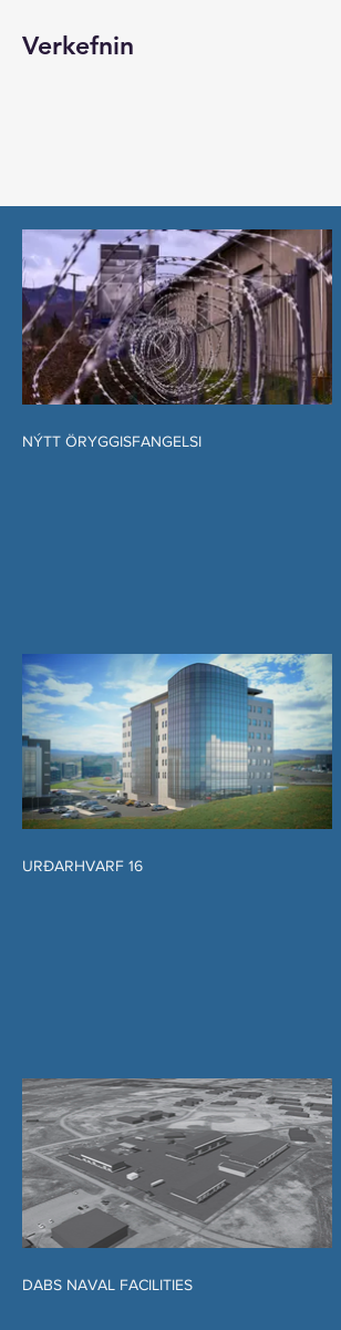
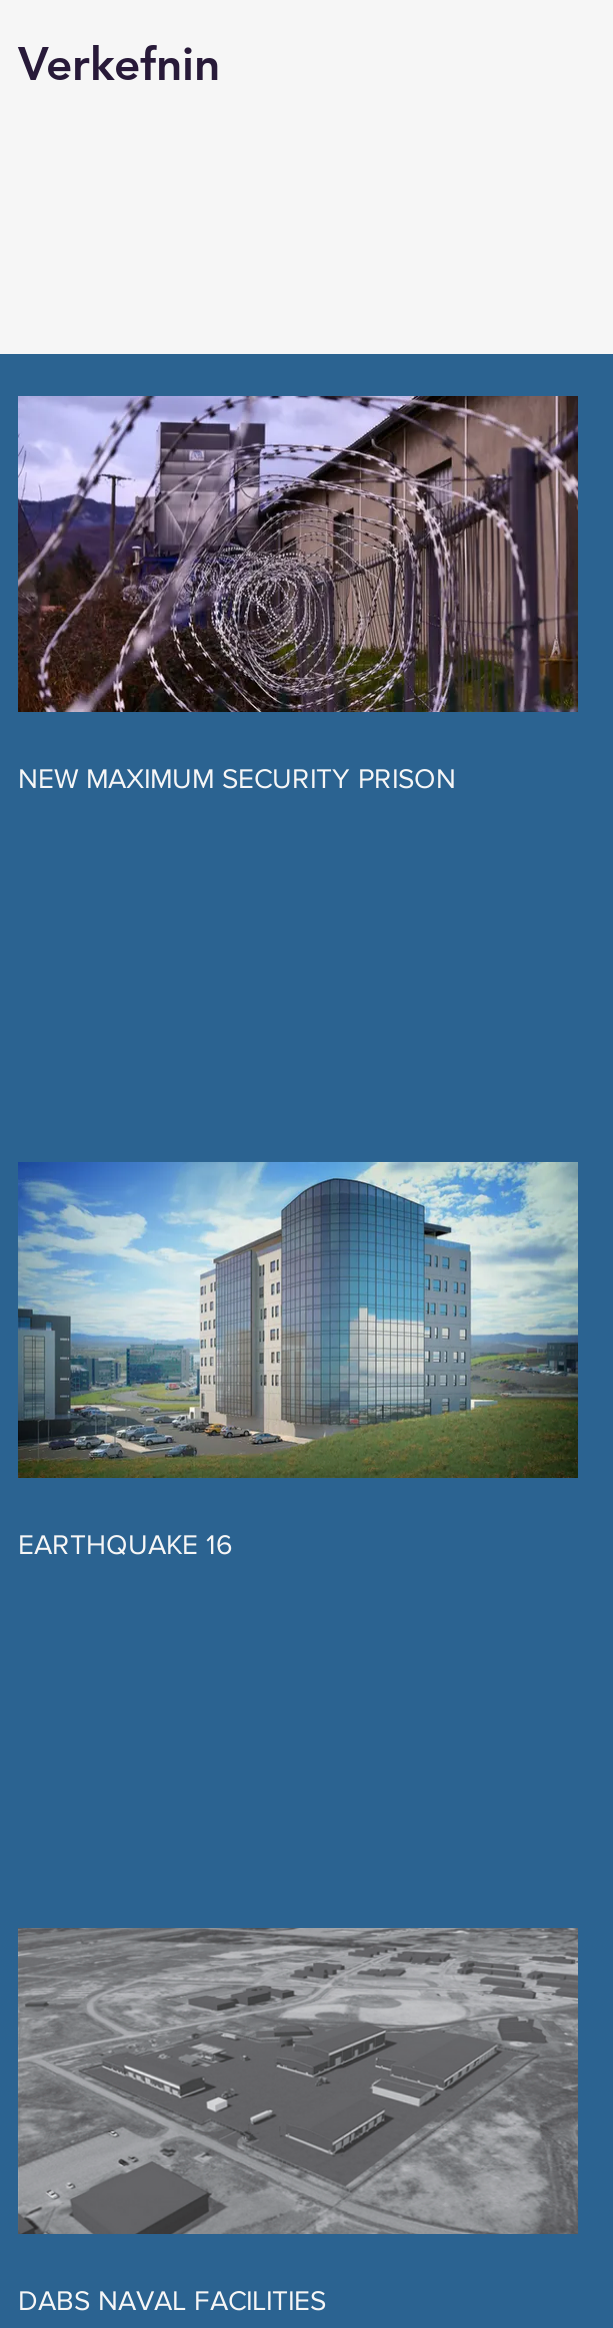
[22,432,201,450] NÝTT ÖRYGGISFANGELSI -> [18,762,456,794] NEW MAXIMUM SECURITY PRISON
[22,857,143,874] URÐARHVARF 16 -> [18,1528,232,1560] EARTHQUAKE 16

